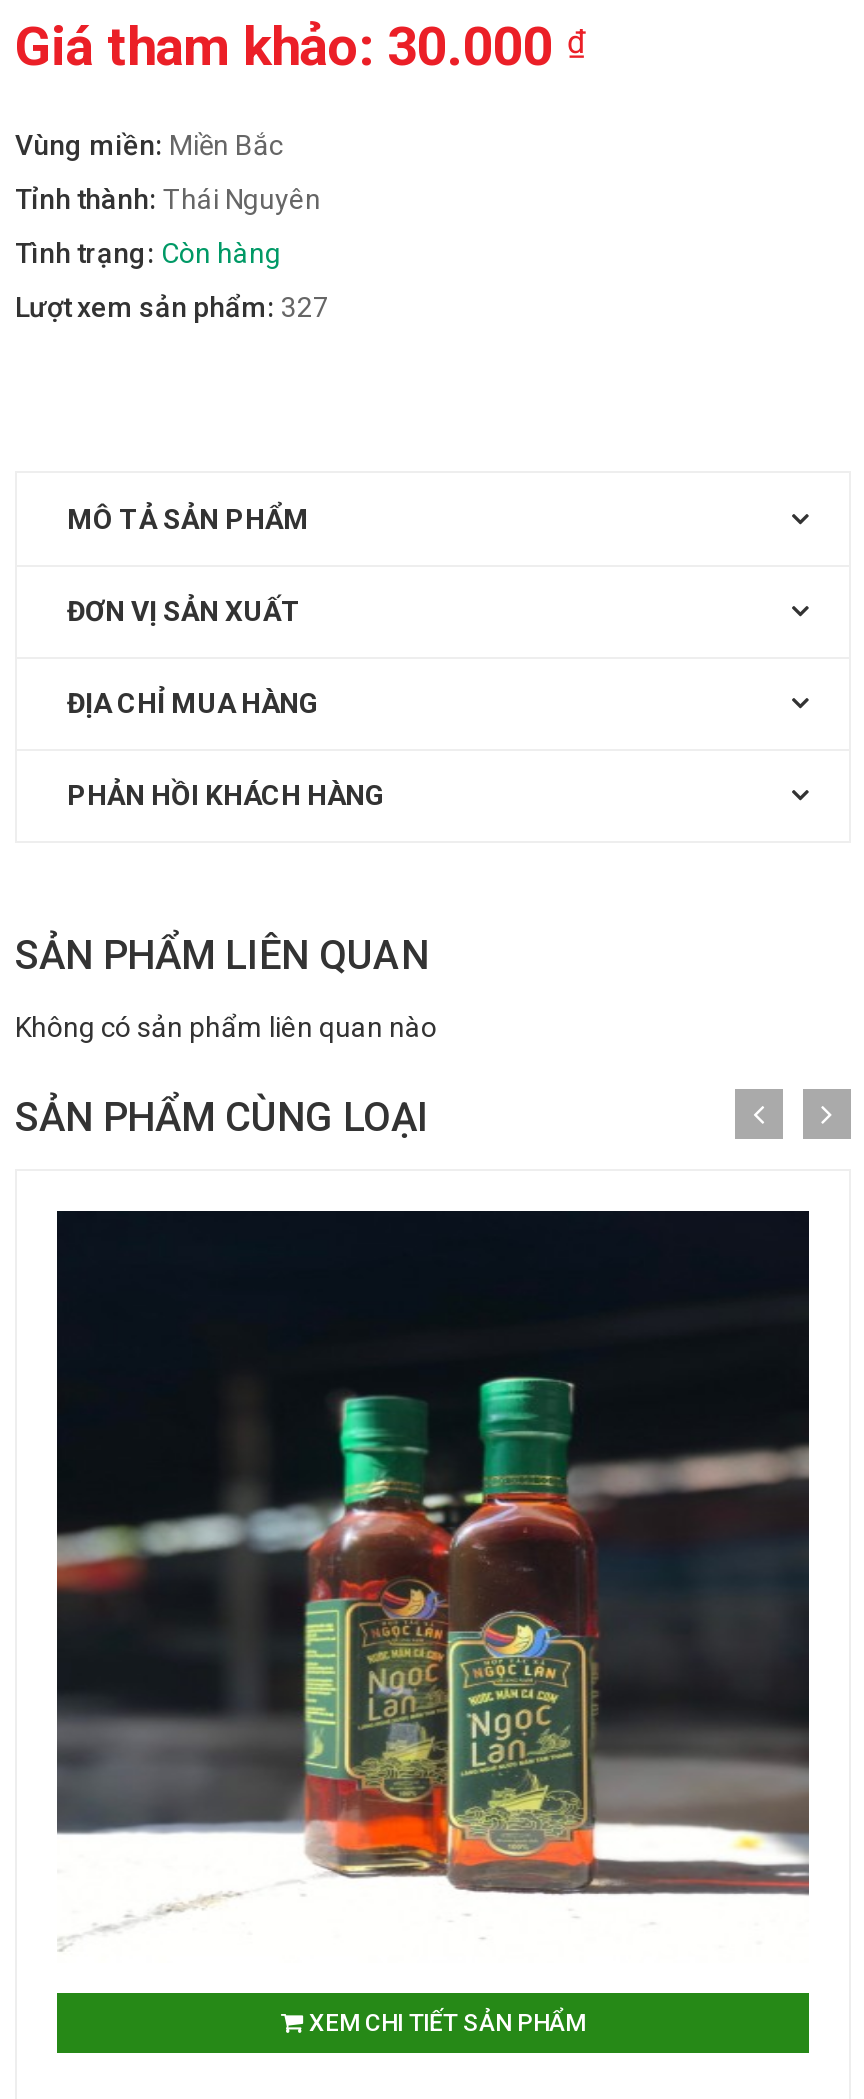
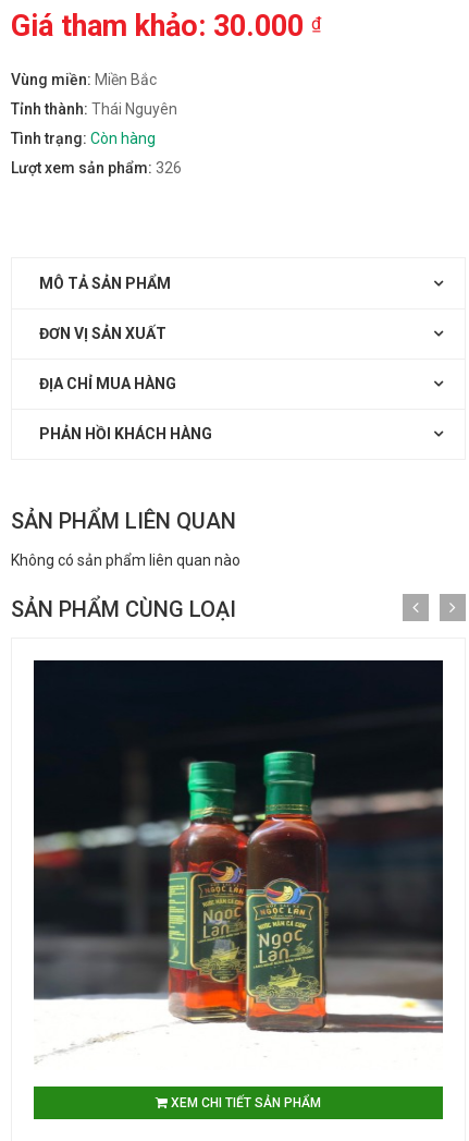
[15,290,329,322] Lượt xem sản phẩm: 327 -> [11,159,182,176] Lượt xem sản phẩm: 326

